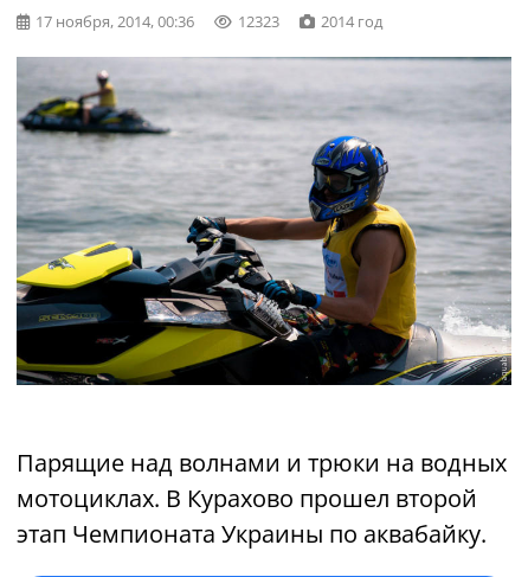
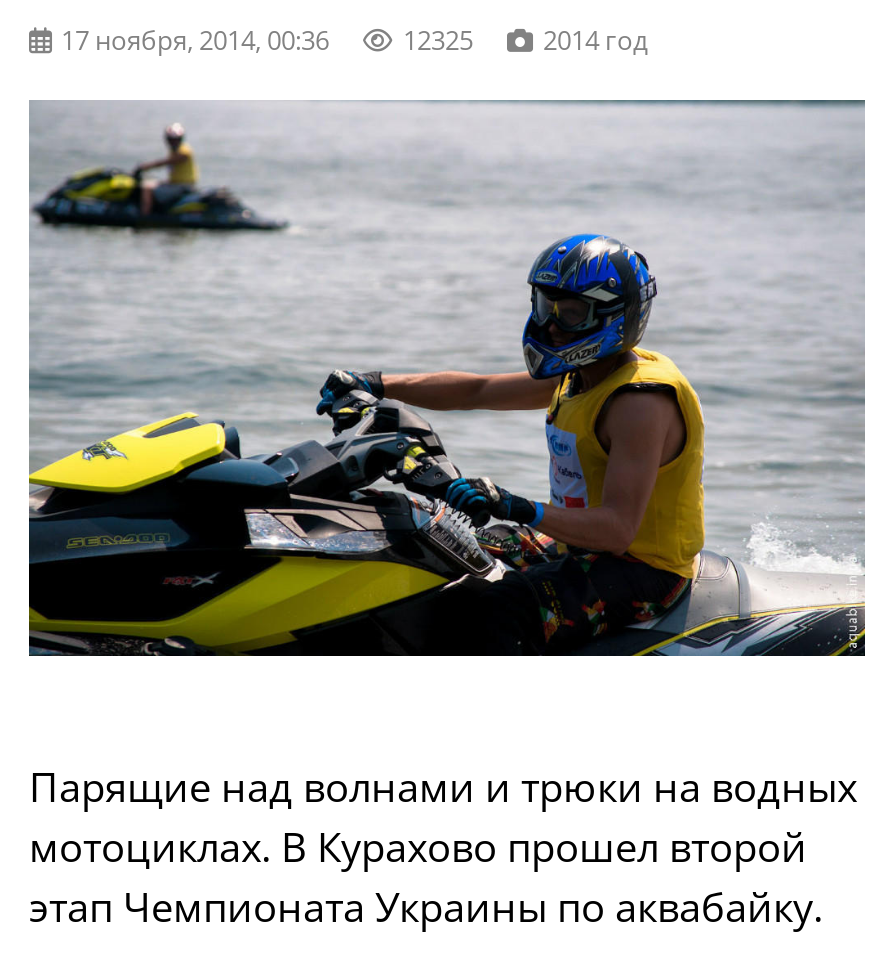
[238,11,382,32] 12323 2014 год -> [403,22,647,58] 12325 2014 год

